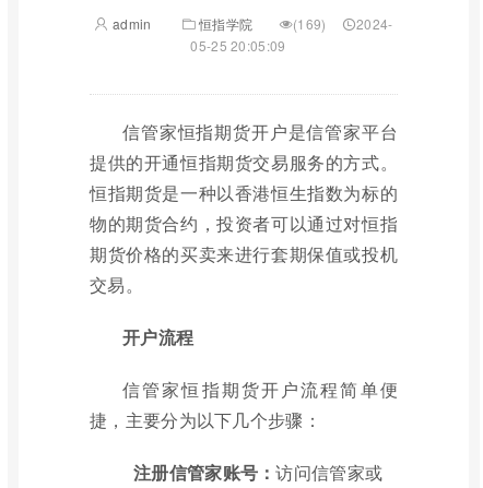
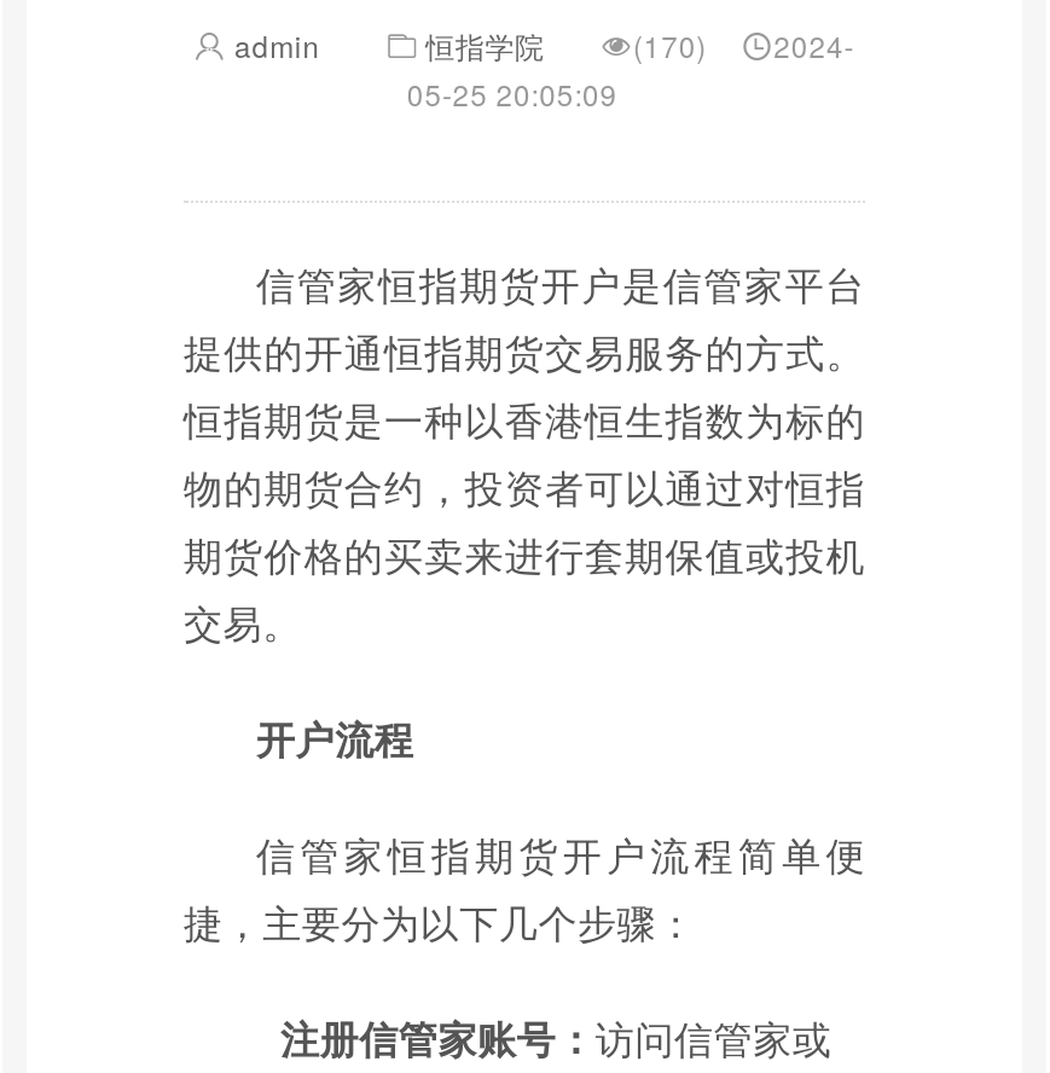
[293,14,393,33] (169) 2024- -> [633,24,854,65] (170) 2024-

